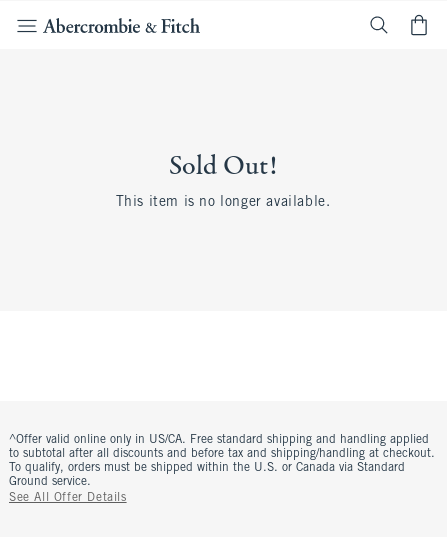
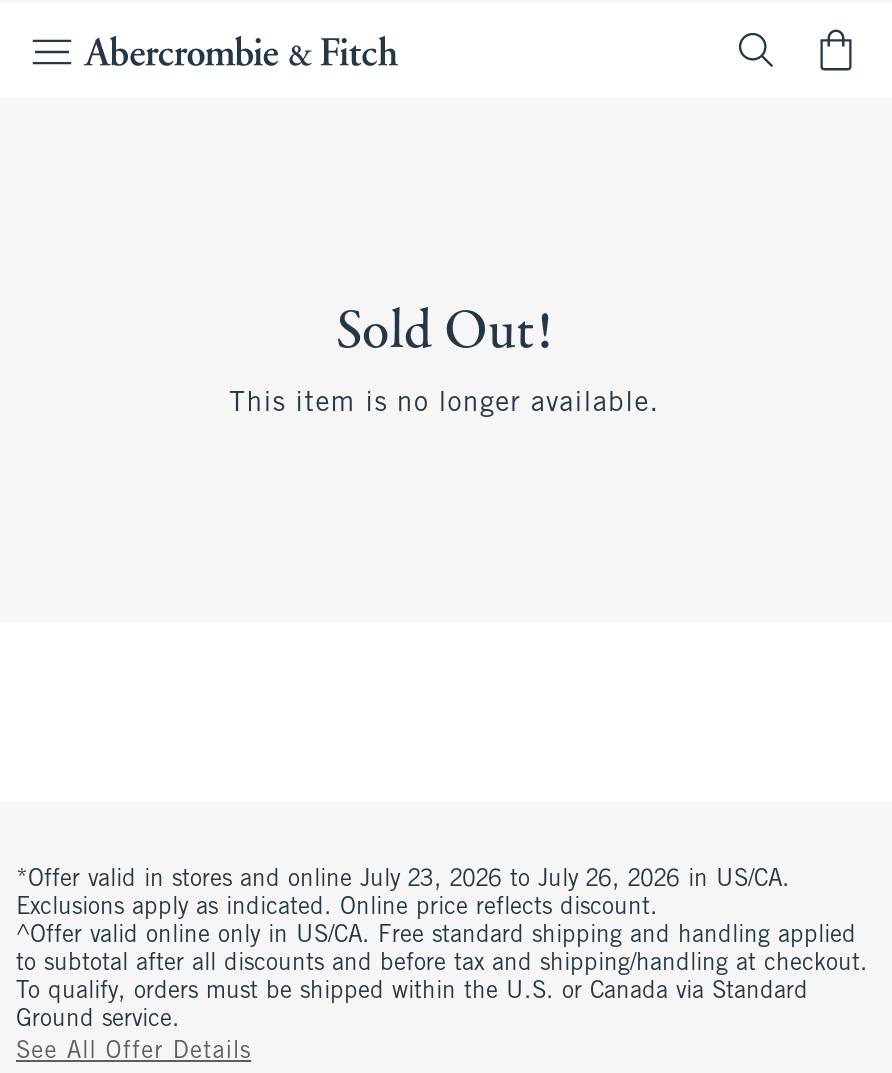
none -> [16,868,790,920] *Offer valid in stores and online July 23, 2026 to July 26, 2026 in US/CA. | Exclusions apply as indicated. Online price reflects discount.

